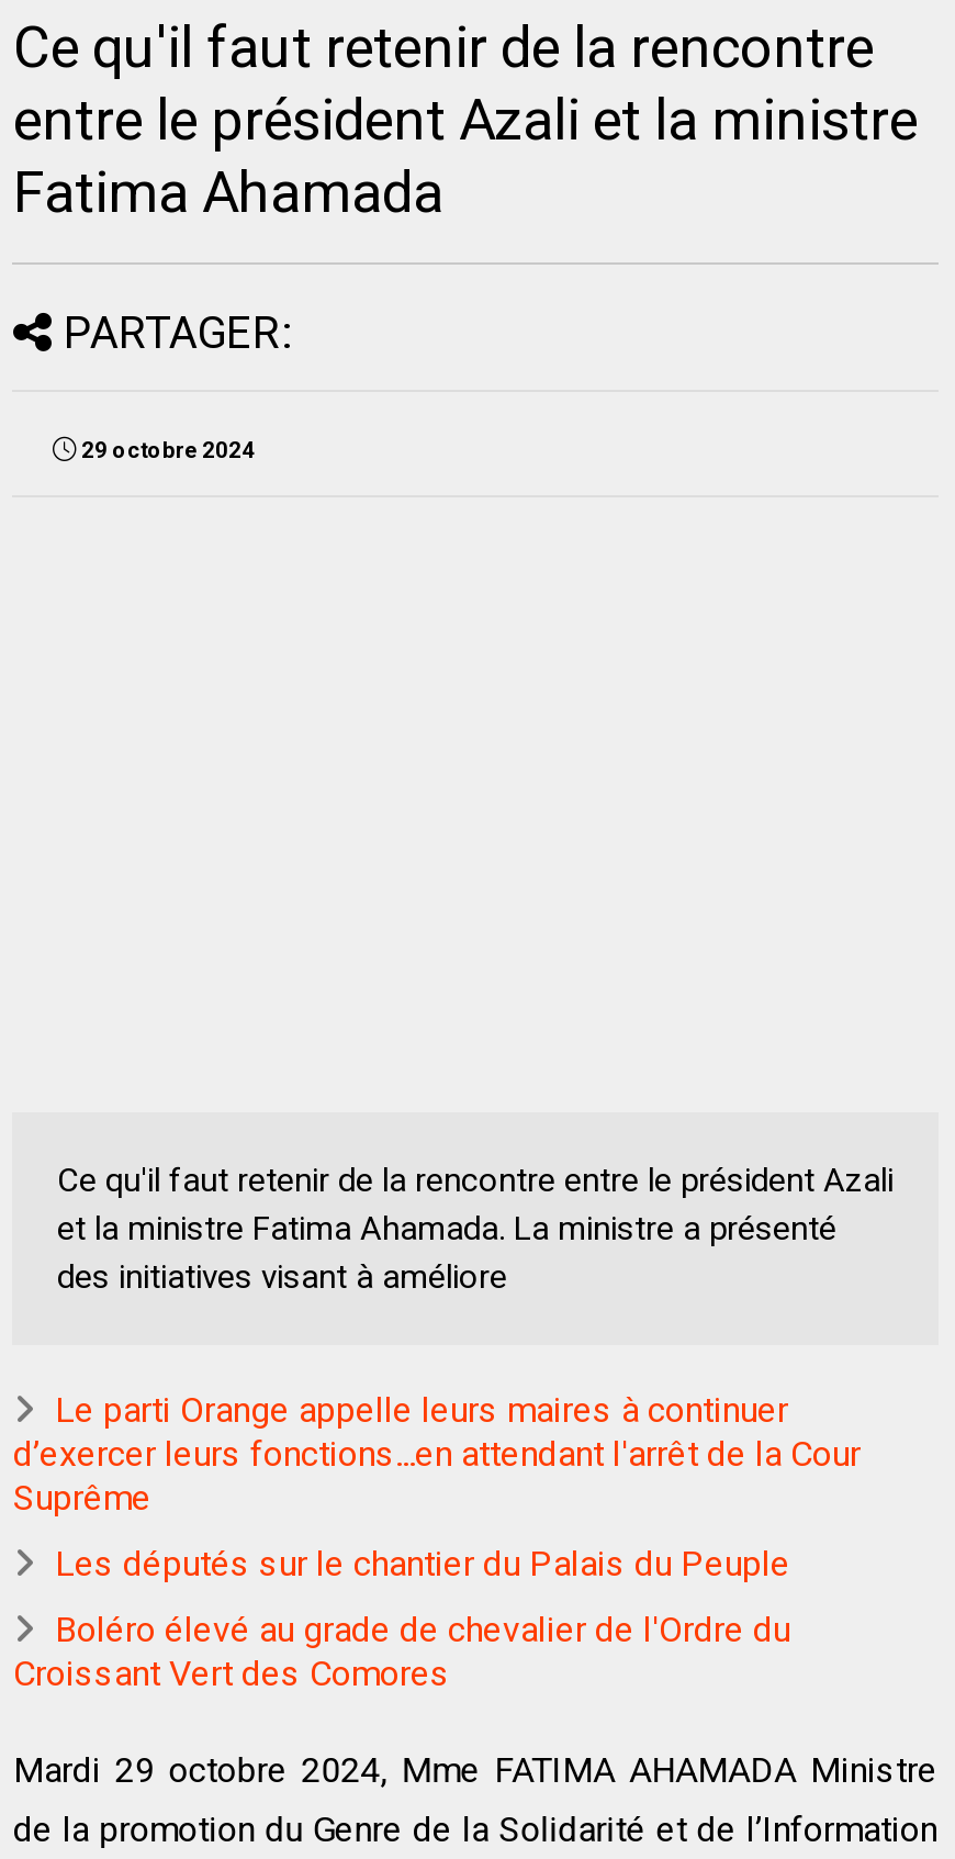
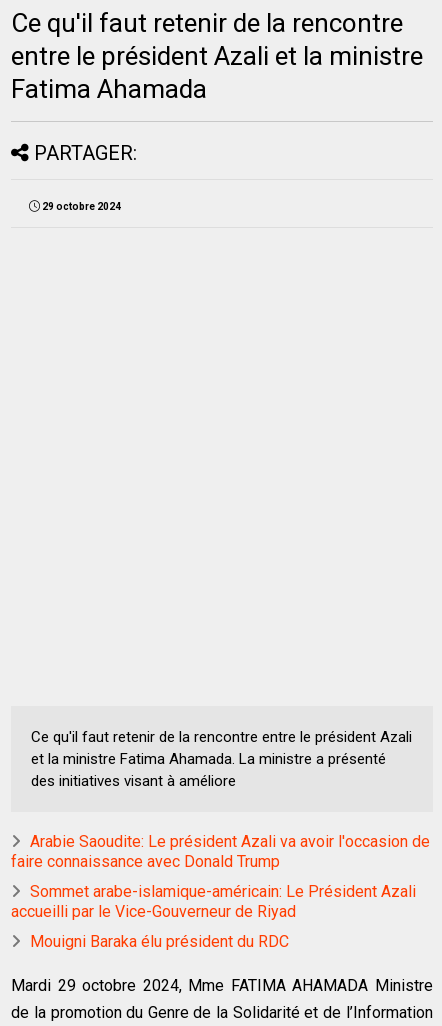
moved [57,1160,893,1296] -> [31,728,412,790]: Ce qu'il faut retenir de la rencontre entre le président Azali | et la ministre Fatima Ahamada. La ministre a présenté | des initiatives visant à améliore
[13,1389,860,1518] Le parti Orange appelle leurs maires à continuer | d’exercer leurs fonctions...en attendant l'arrêt de la Cour | Suprême -> [11,832,430,871] Arabie Saoudite: Le président Azali va avoir l'occasion de | faire connaissance avec Donald Trump
[55,1542,790,1584] Les députés sur le chantier du Palais du Peuple -> [11,882,416,921] Sommet arabe-islamique-américain: Le Président Azali | accueilli par le Vice-Gouverneur de Riyad
[13,1608,790,1694] Boléro élevé au grade de chevalier de l'Ordre du | Croissant Vert des Comores -> [30,932,289,951] Mouigni Baraka élu président du RDC

